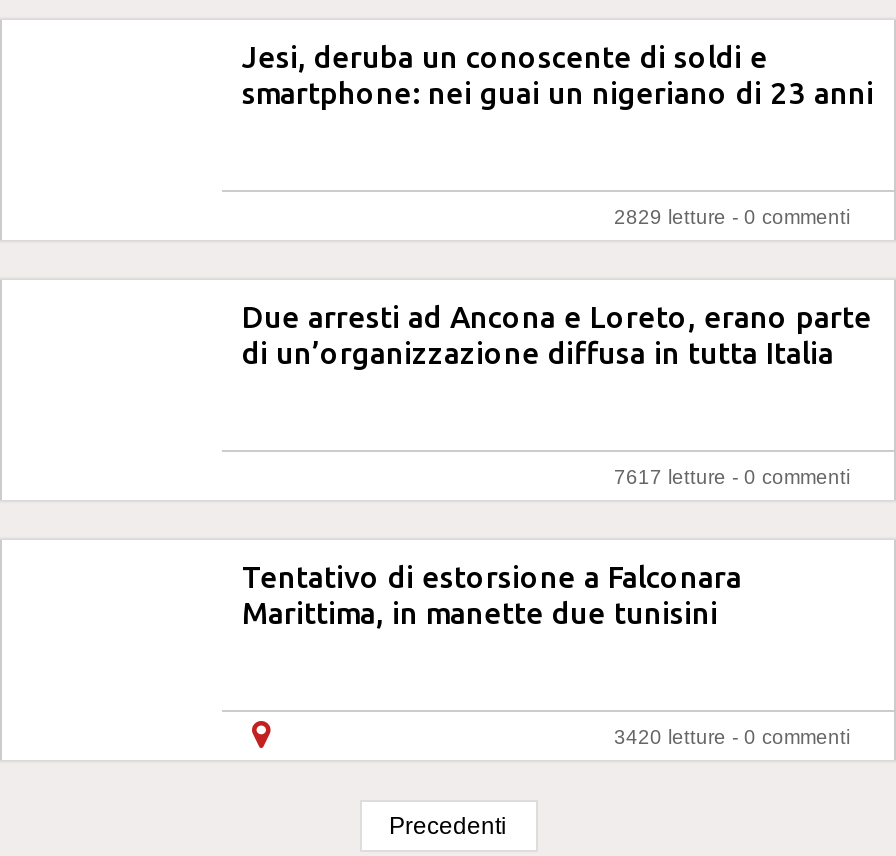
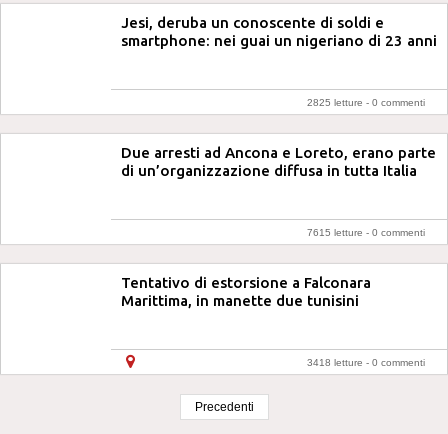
[614,206,850,228] 2829 letture - 0 commenti -> [307,97,425,108] 2825 letture - 0 commenti
[614,466,850,488] 7617 letture - 0 commenti -> [307,227,425,238] 7615 letture - 0 commenti
[614,726,850,748] 3420 letture - 0 commenti -> [307,357,425,368] 3418 letture - 0 commenti

